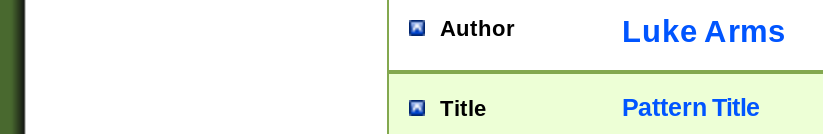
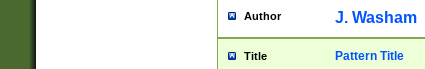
[622,14,786,48] Luke Arms -> [334,9,416,26] J. Washam

